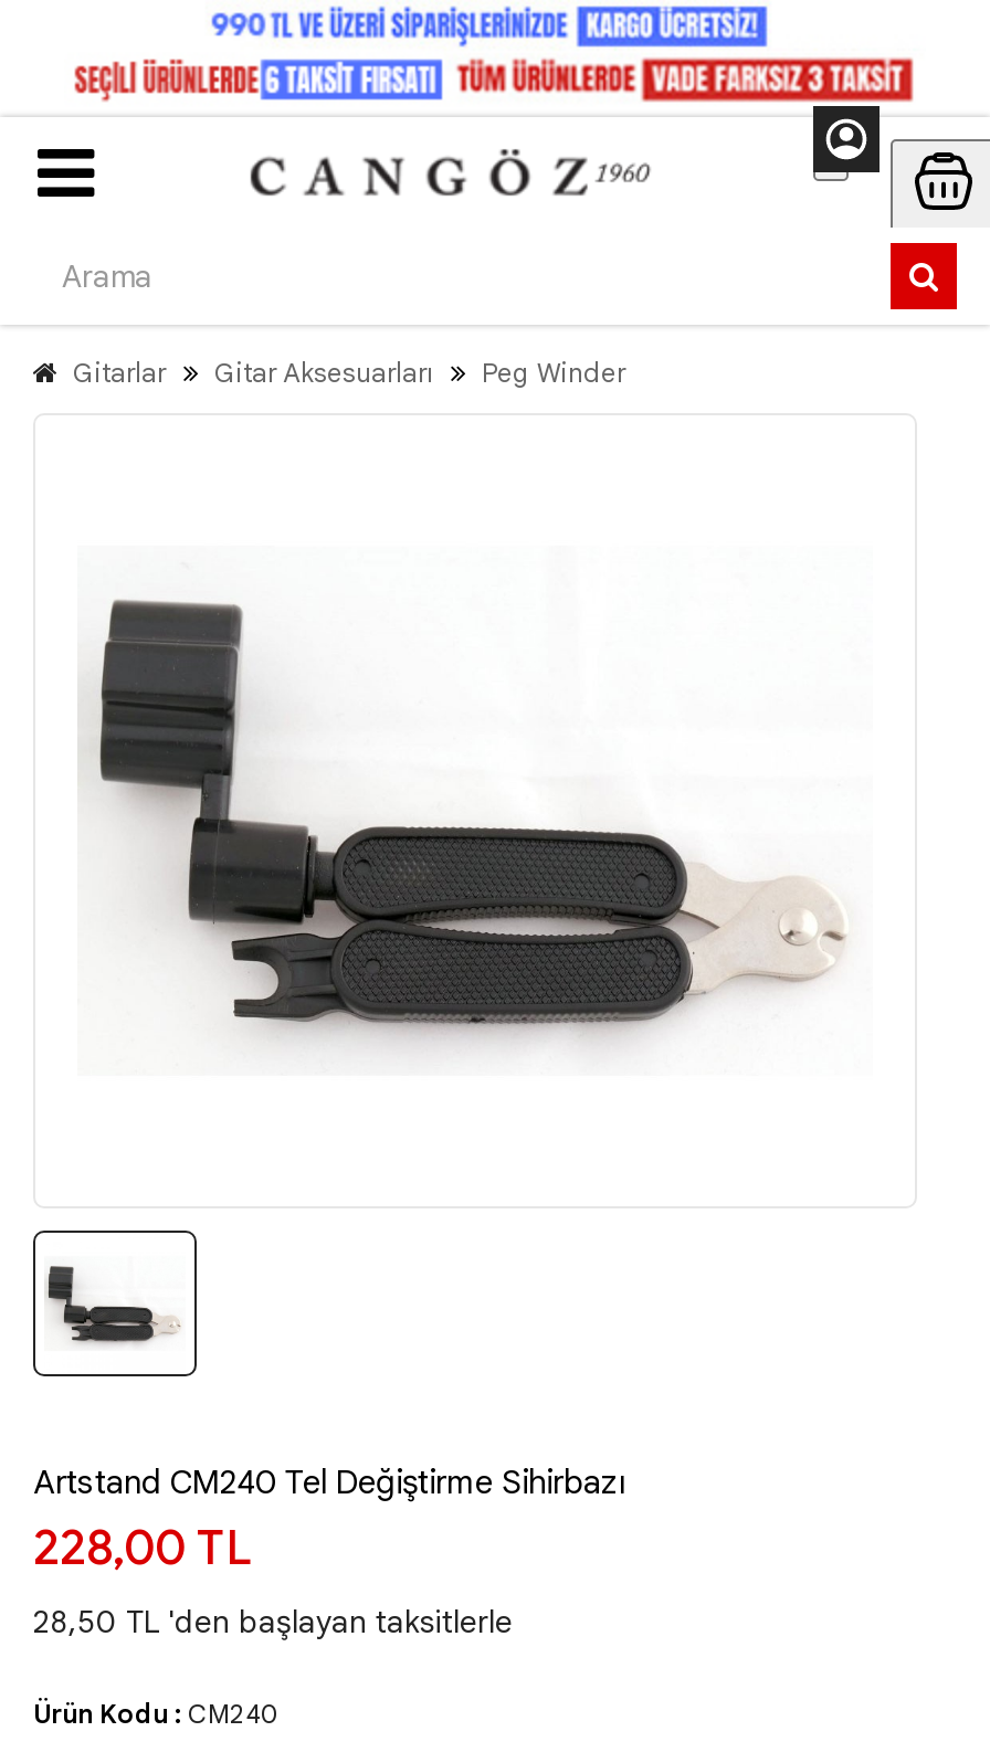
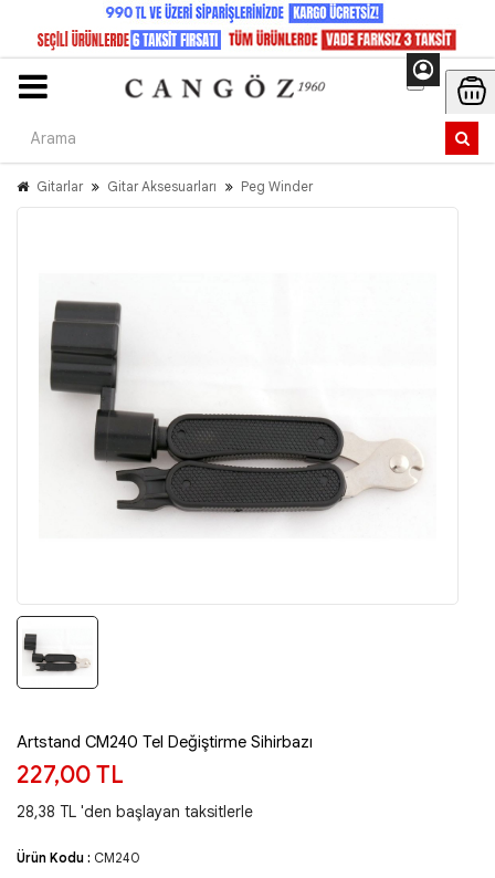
[33,1517,252,1577] 228,00 TL -> [17,759,124,789] 227,00 TL
[33,1601,513,1641] 28,50 TL 'den başlayan taksitlerle -> [17,801,253,821] 28,38 TL 'den başlayan taksitlerle

